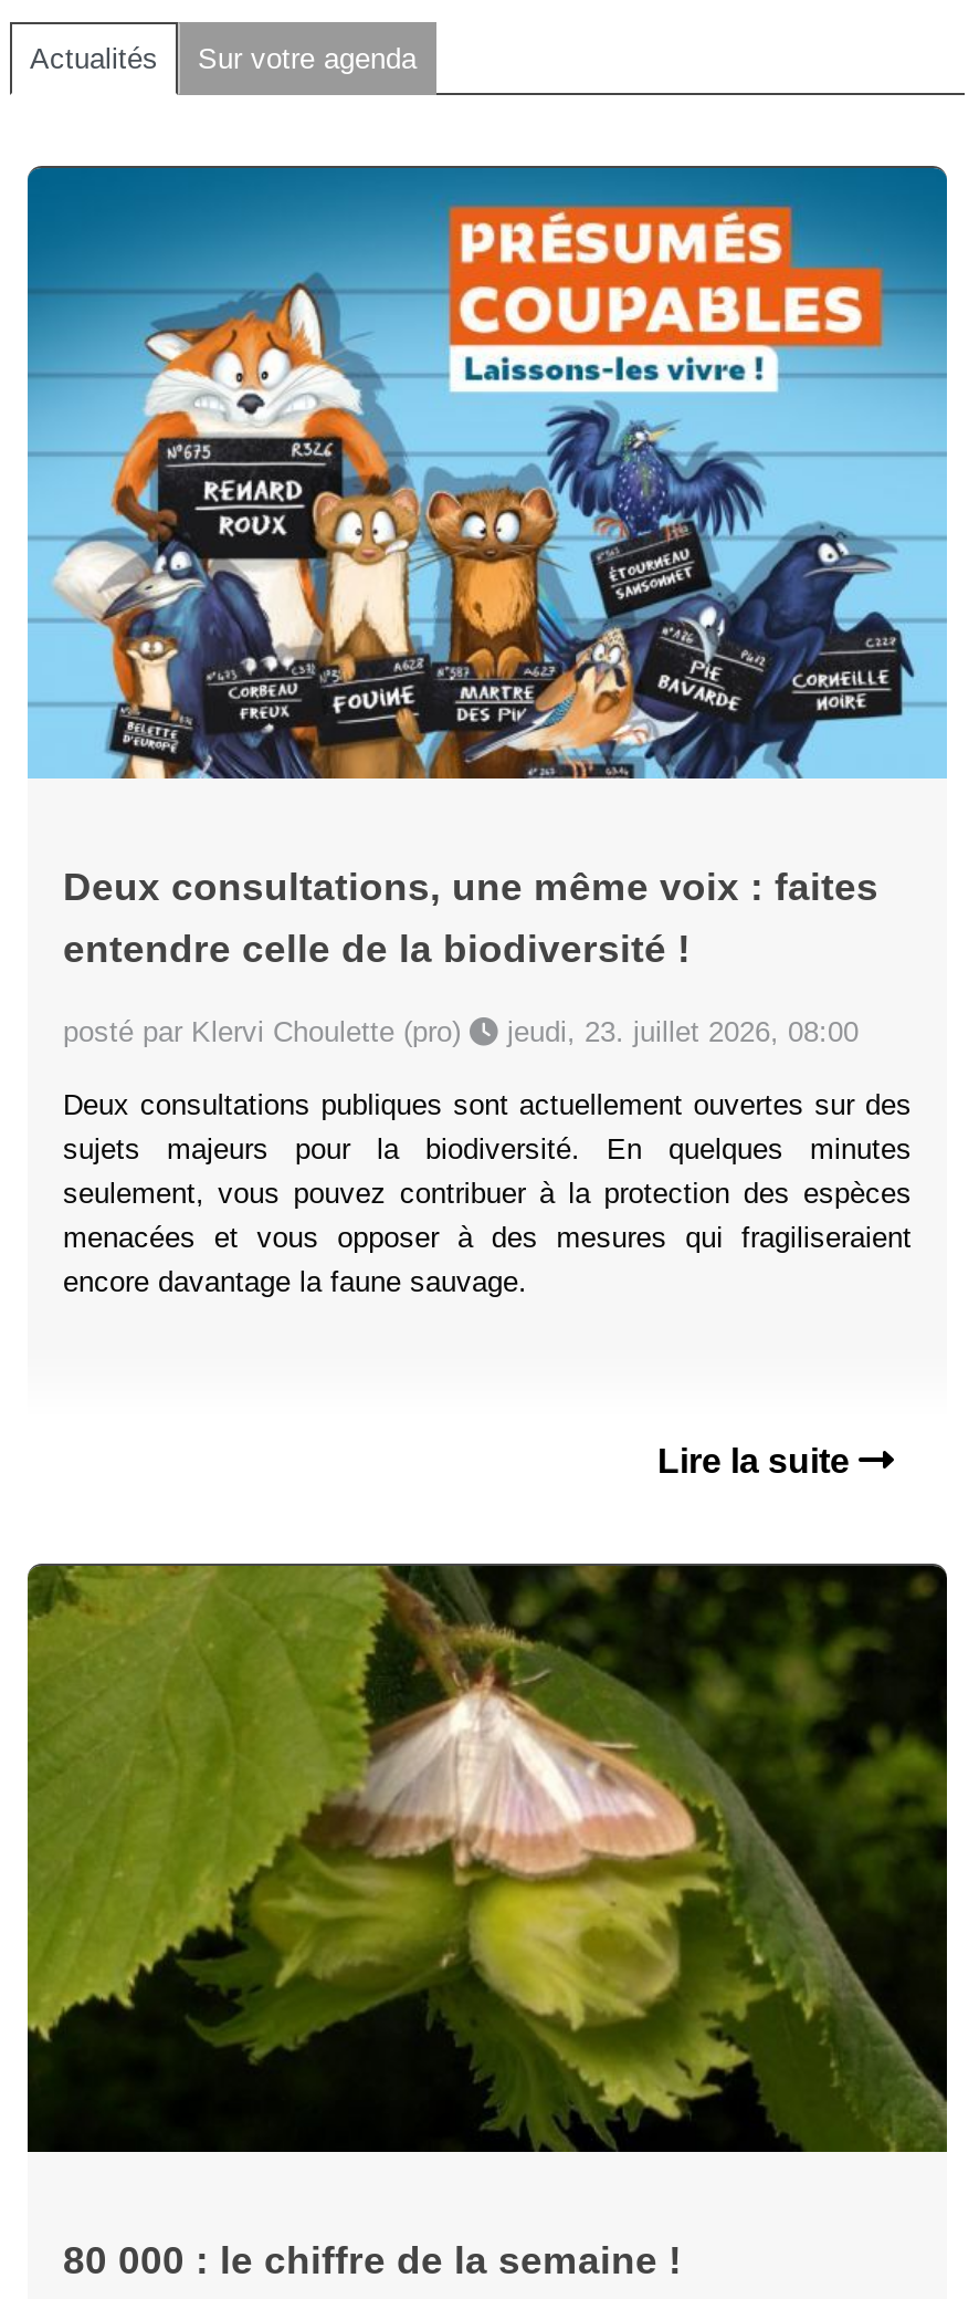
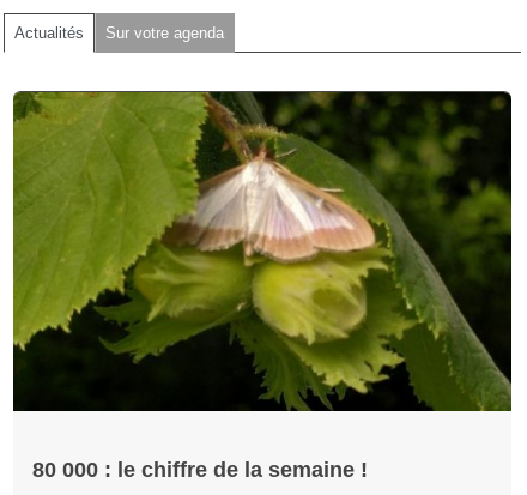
[25,166,949,1298] [image] | Deux consultations, une même voix : faites | entendre celle de la biodiversité ! | posté par Klervi Choulette (pro) | jeudi, 23. juillet 2026, 08:00 | Deux consultations publiques sont actuellement ouvertes sur des | sujets majeurs pour la biodiversité. En quelques minutes | seulement, vous pouvez contribuer à la protection des espèces | menacées et vous opposer à des mesures qui fragiliseraient | encore davantage la faune sauvage. -> none
[657,1441,859,1478] Lire la suite -> none

